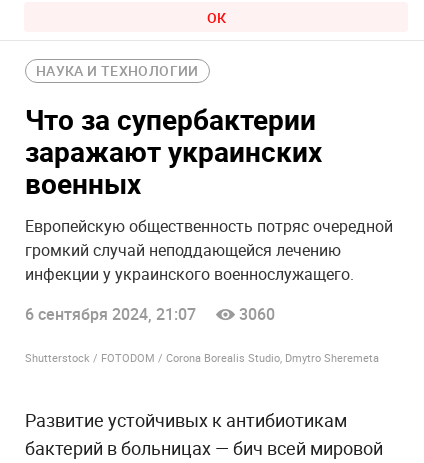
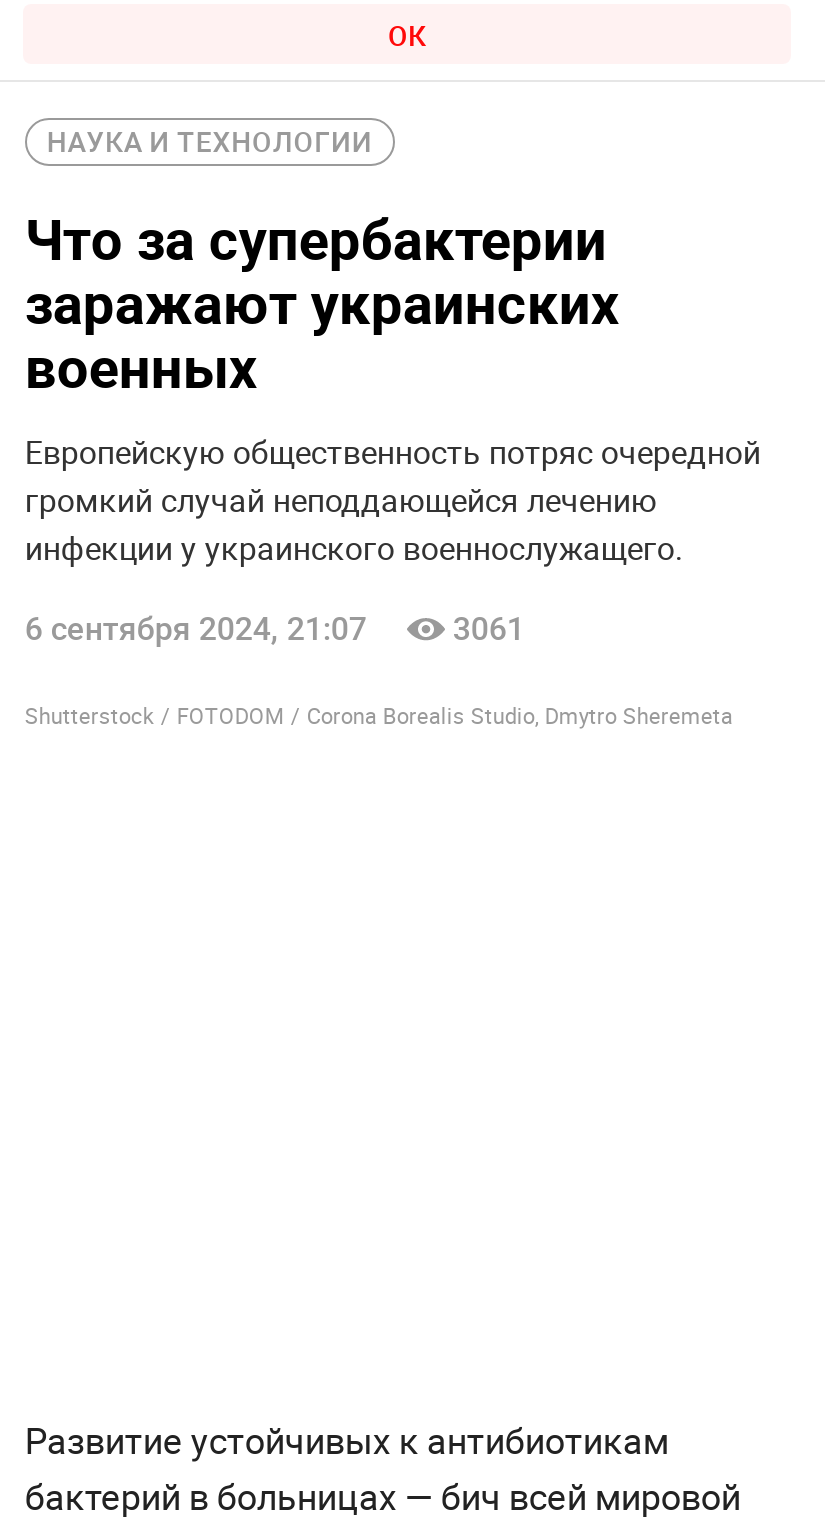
[25,303,275,325] 6 сентября 2024, 21:07 3060 -> [25,606,525,650] 6 сентября 2024, 21:07 3061

